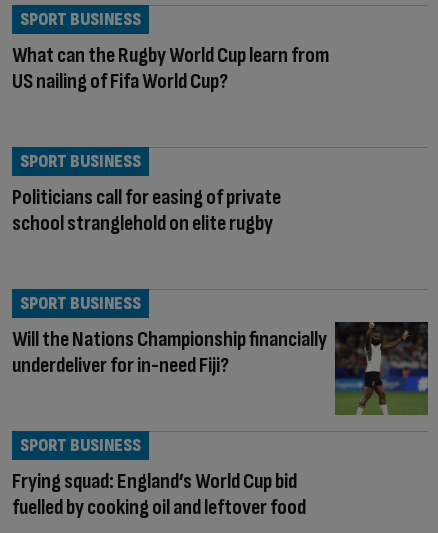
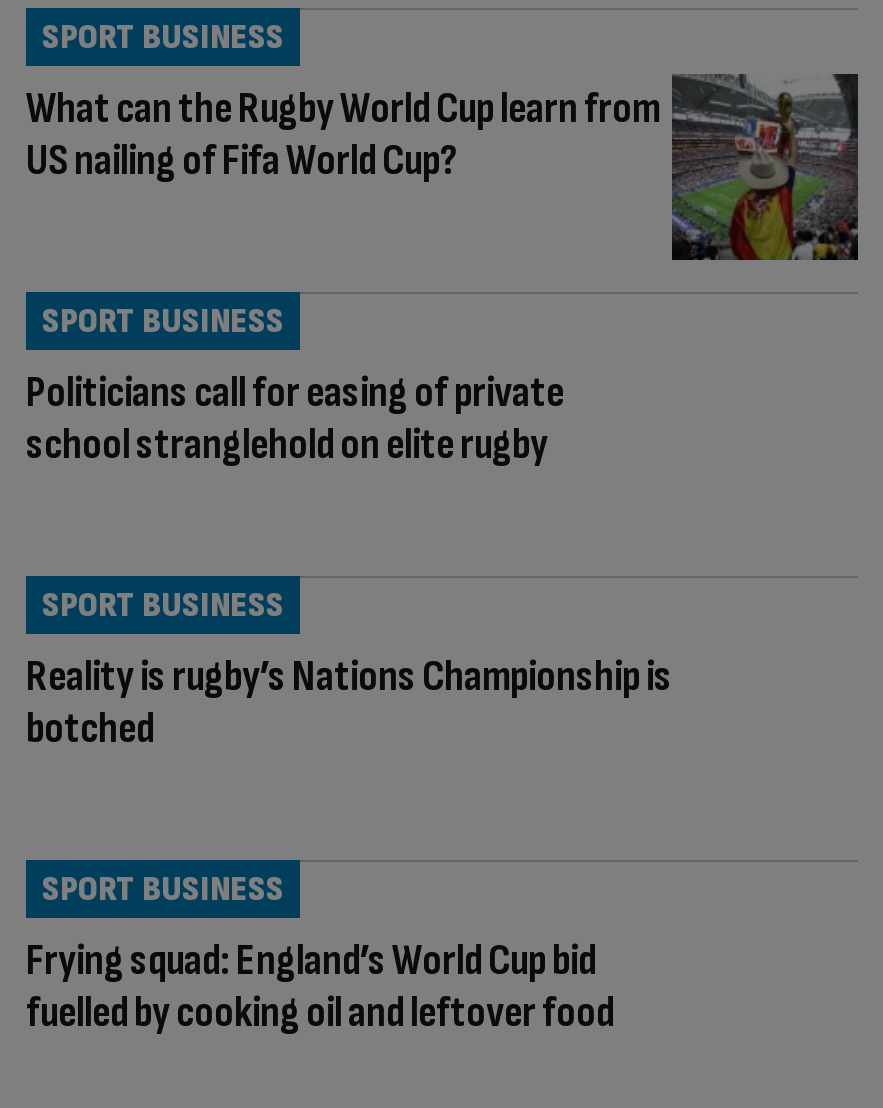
none -> [670,72,860,262] [image]
[12,326,327,379] Will the Nations Championship financially | underdeliver for in-need Fiji? -> [26,649,672,755] Reality is rugby’s Nations Championship is | botched
[334,321,429,416] [image] -> none

